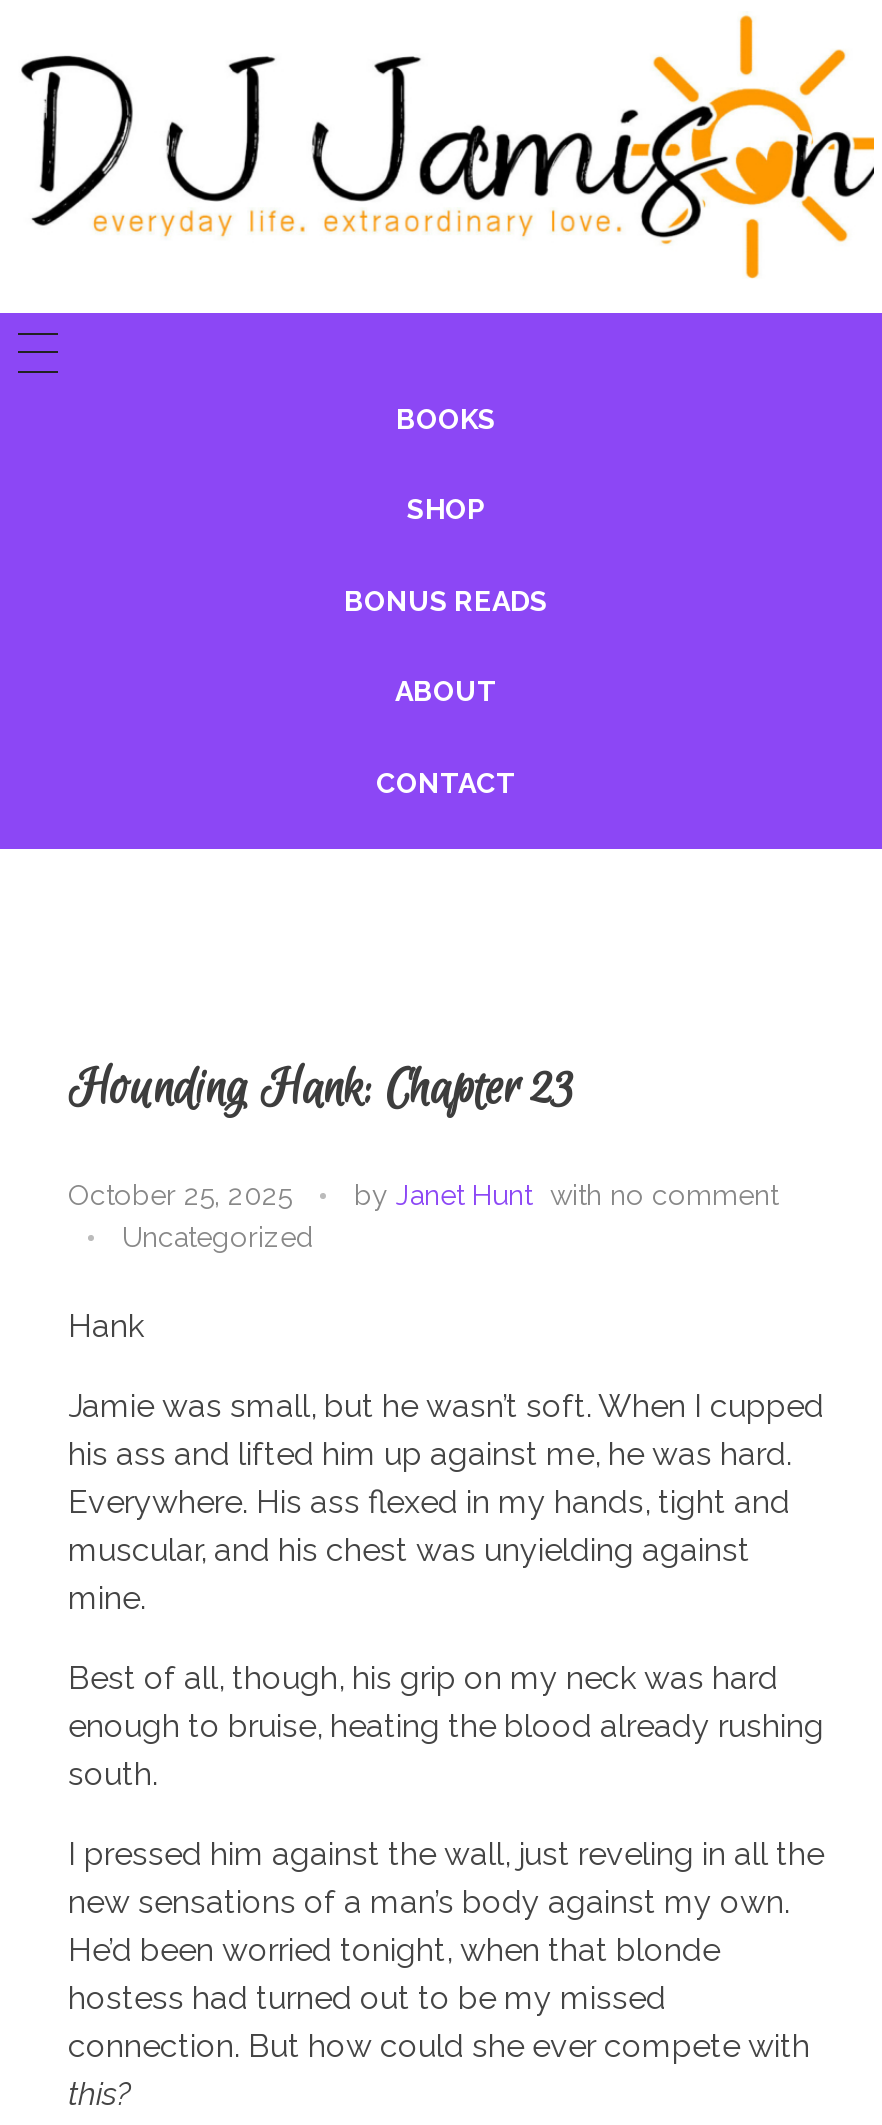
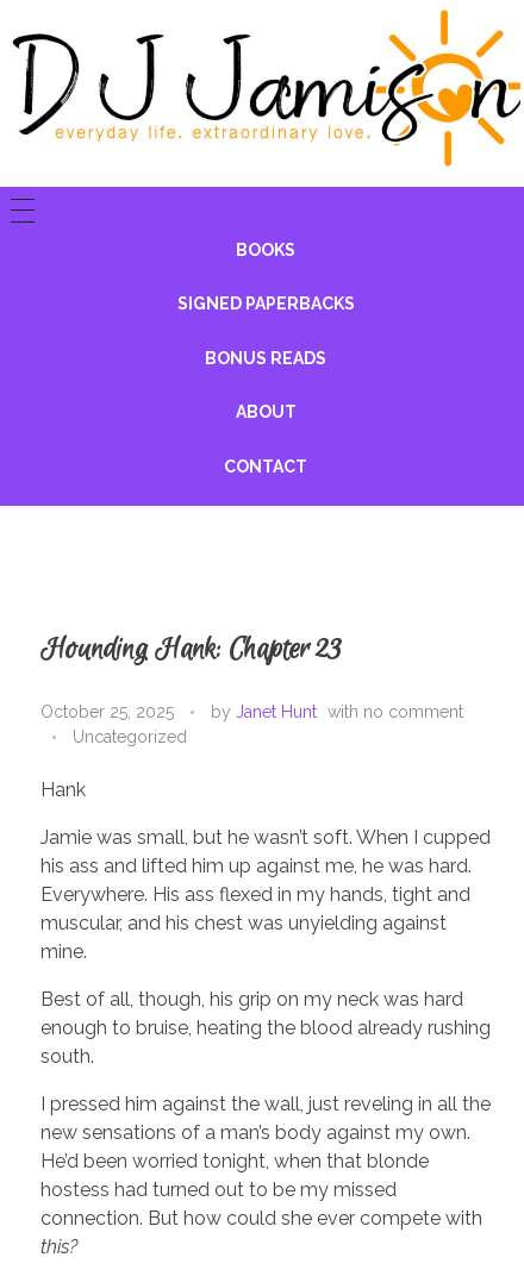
[407,493,485,525] SHOP -> [177,294,354,313] SIGNED PAPERBACKS

